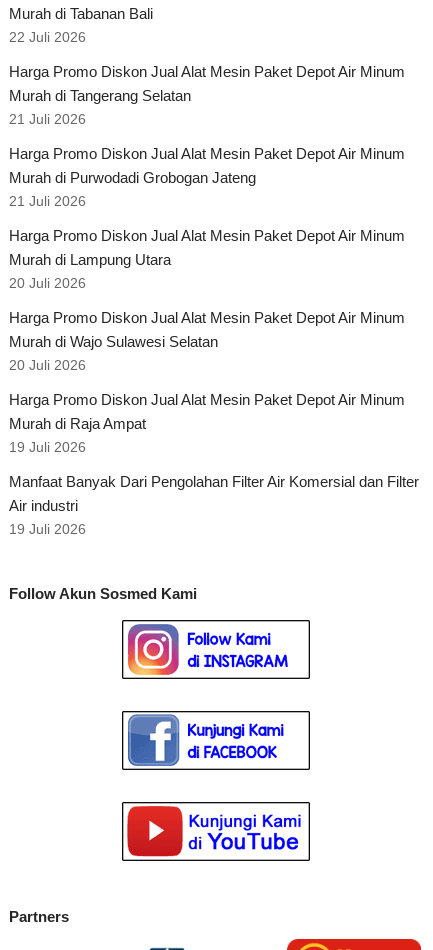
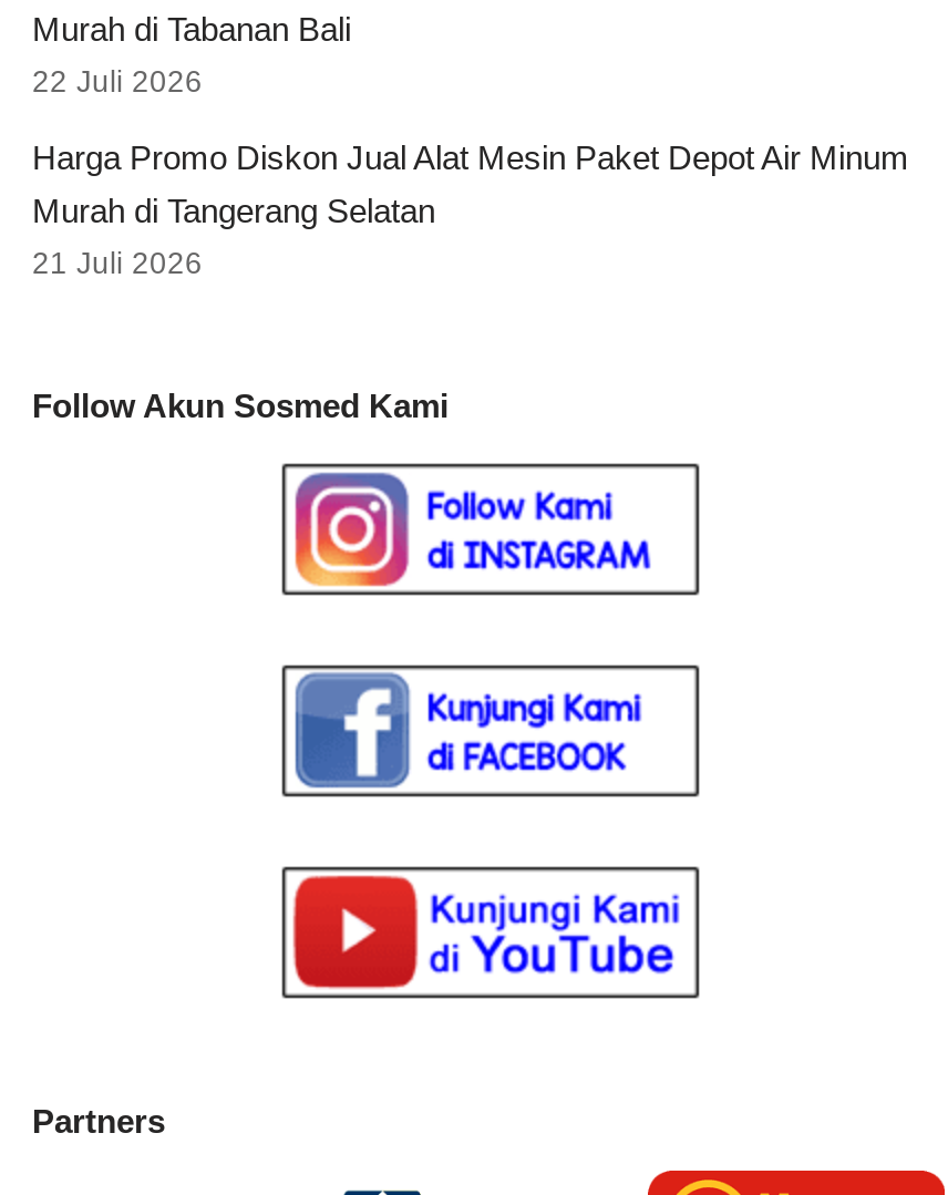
[9,145,419,537] Harga Promo Diskon Jual Alat Mesin Paket Depot Air Minum | Murah di Purwodadi Grobogan Jateng | 21 Juli 2026 | Harga Promo Diskon Jual Alat Mesin Paket Depot Air Minum | Murah di Lampung Utara | 20 Juli 2026 | Harga Promo Diskon Jual Alat Mesin Paket Depot Air Minum | Murah di Wajo Sulawesi Selatan | 20 Juli 2026 | Harga Promo Diskon Jual Alat Mesin Paket Depot Air Minum | Murah di Raja Ampat | 19 Juli 2026 | Manfaat Banyak Dari Pengolahan Filter Air Komersial dan Filter | Air industri | 19 Juli 2026 -> none

